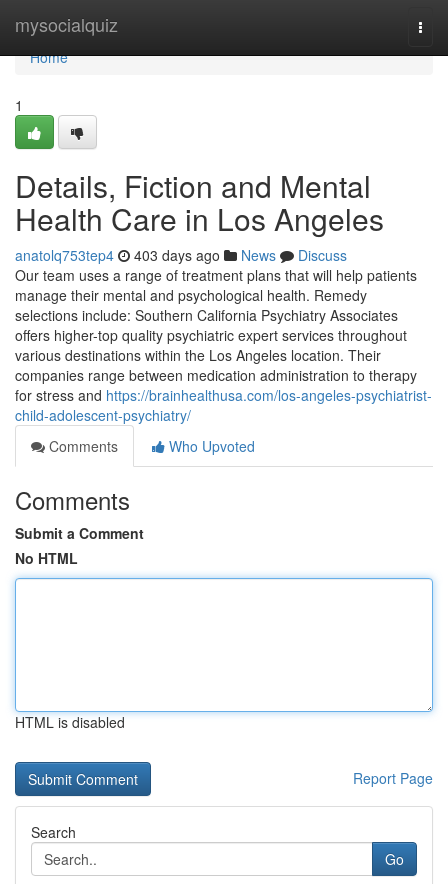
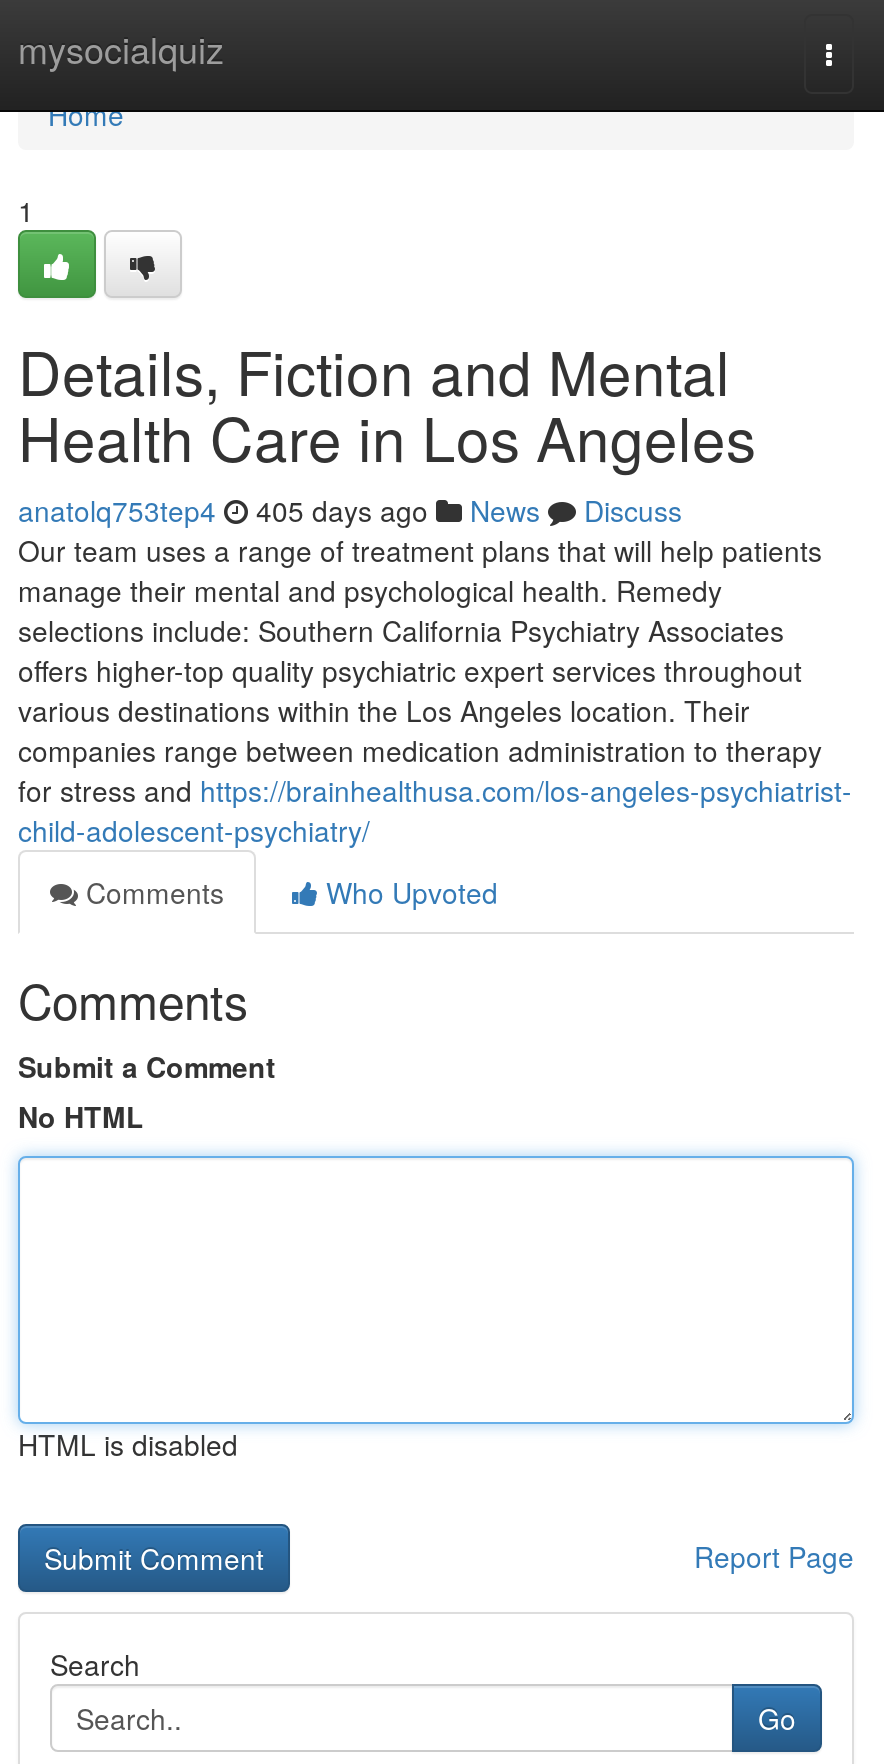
[15,245,347,265] anatolq753tep4 403 days ago News Discuss -> [18,490,682,530] anatolq753tep4 405 days ago News Discuss

